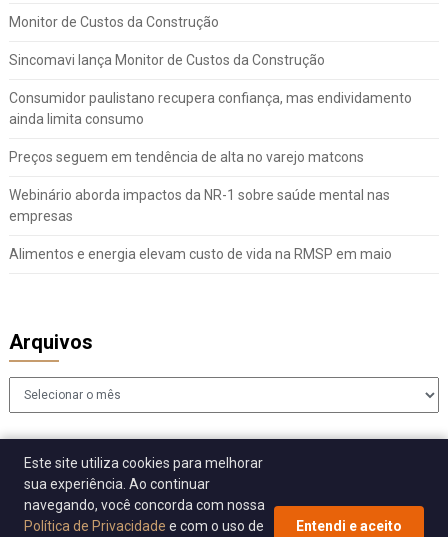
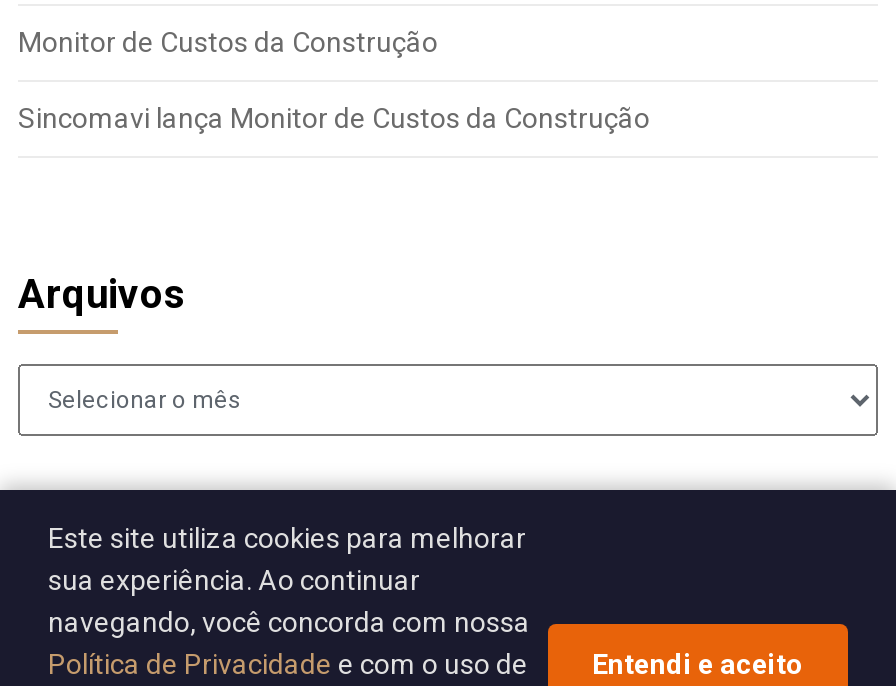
[9,90,412,262] Consumidor paulistano recupera confiança, mas endividamento | ainda limita consumo | Preços seguem em tendência de alta no varejo matcons | Webinário aborda impactos da NR-1 sobre saúde mental nas | empresas | Alimentos e energia elevam custo de vida na RMSP em maio -> none

